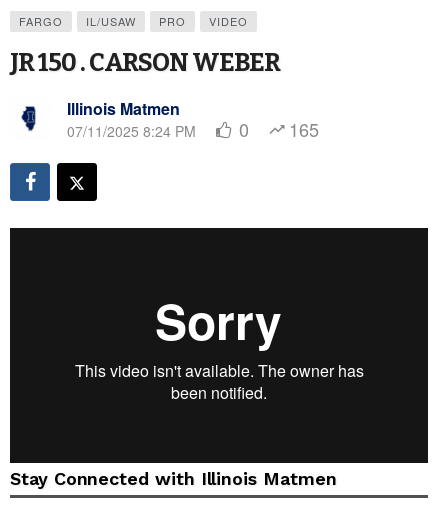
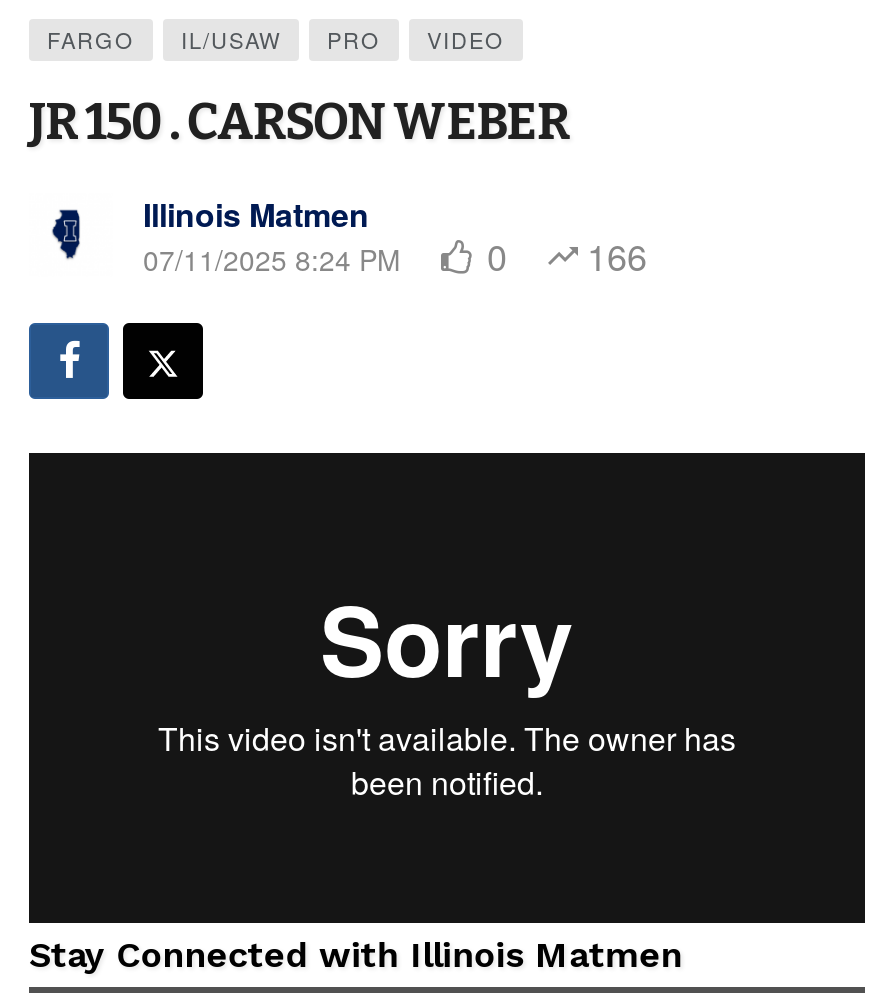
[239,116,319,142] 0 165 -> [487,228,647,280] 0 166

